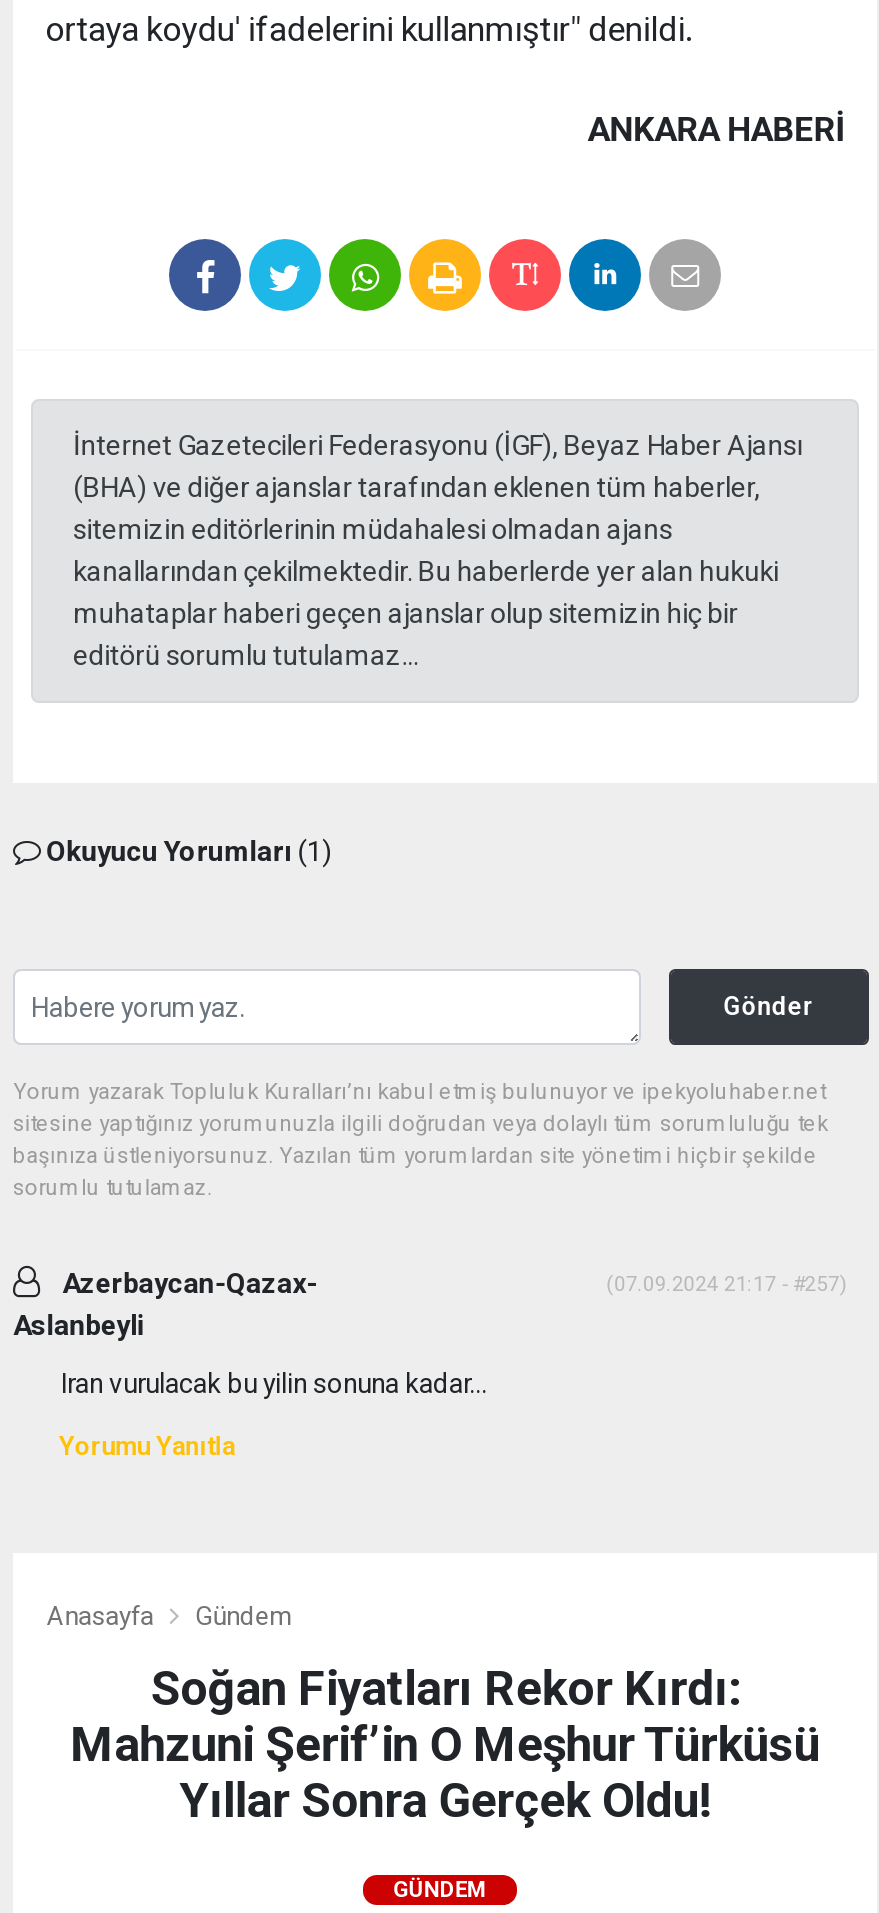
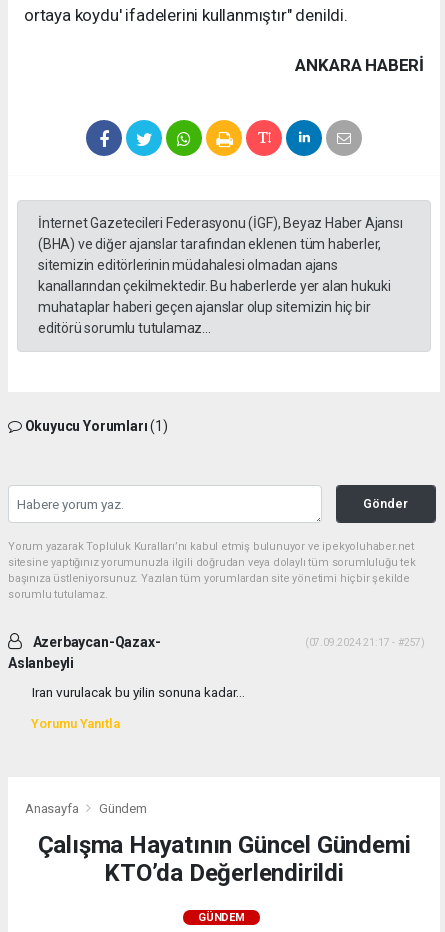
[70,1661,820,1829] Soğan Fiyatları Rekor Kırdı: | Mahzuni Şerif’in O Meşhur Türküsü | Yıllar Sonra Gerçek Oldu! -> [38,831,410,887] Çalışma Hayatının Güncel Gündemi | KTO’da Değerlendirildi

